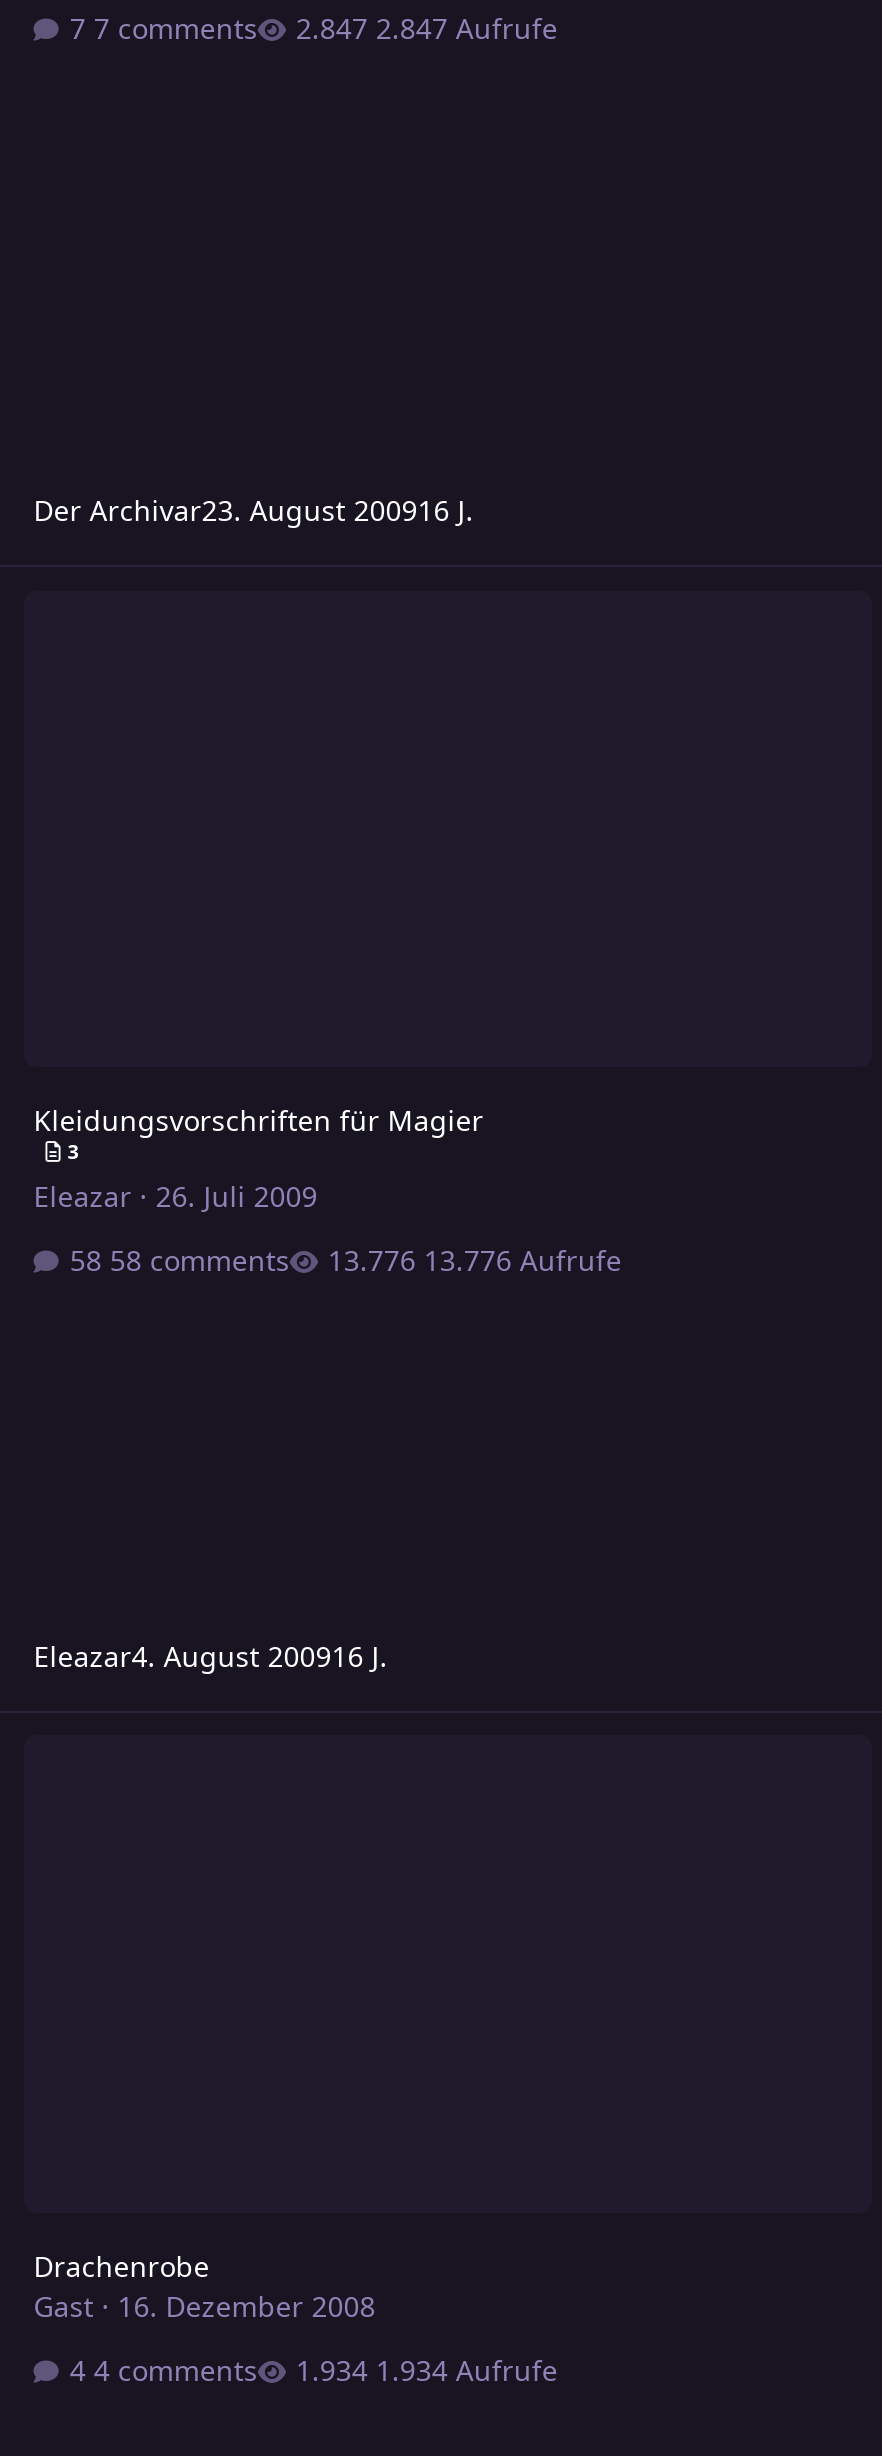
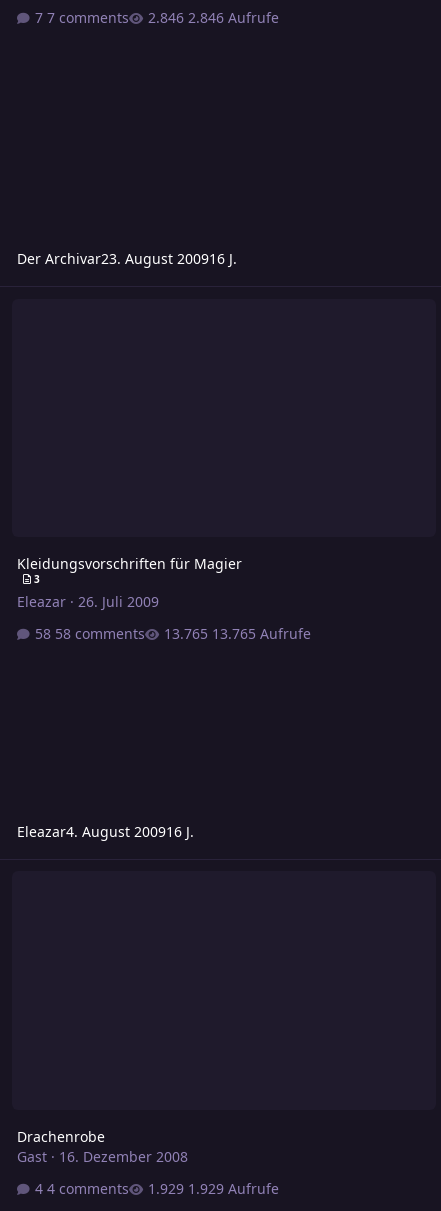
[376,9,558,47] 2.847 Aufrufe -> [188,8,279,27] 2.846 Aufrufe
[424,1241,622,1279] 13.776 Aufrufe -> [212,624,311,643] 13.765 Aufrufe
[376,2350,558,2388] 1.934 Aufrufe -> [188,1179,279,1198] 1.929 Aufrufe

